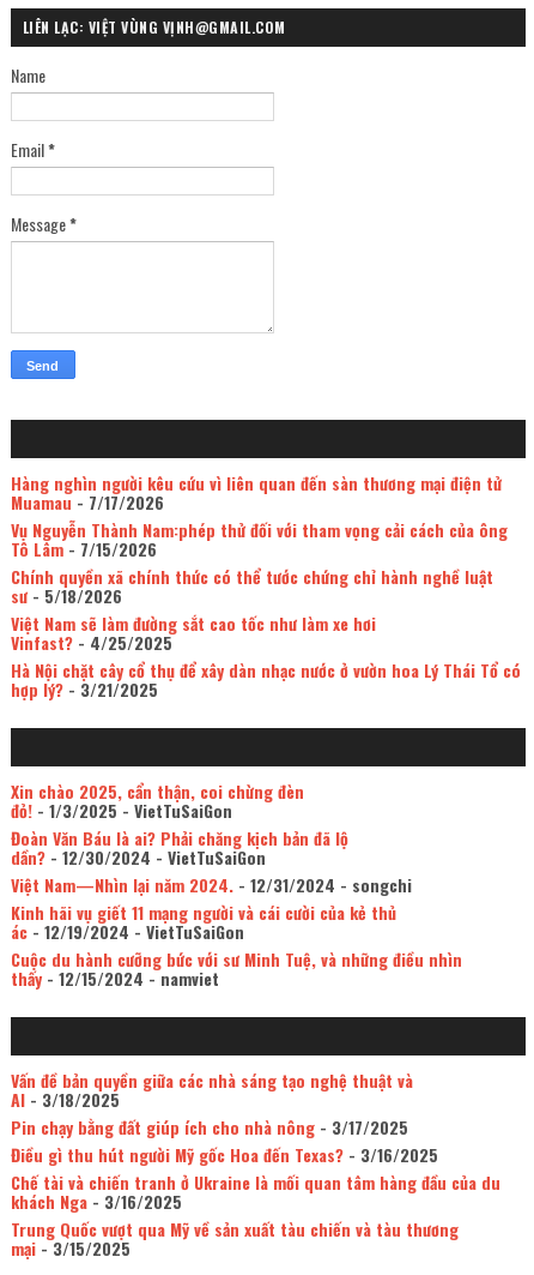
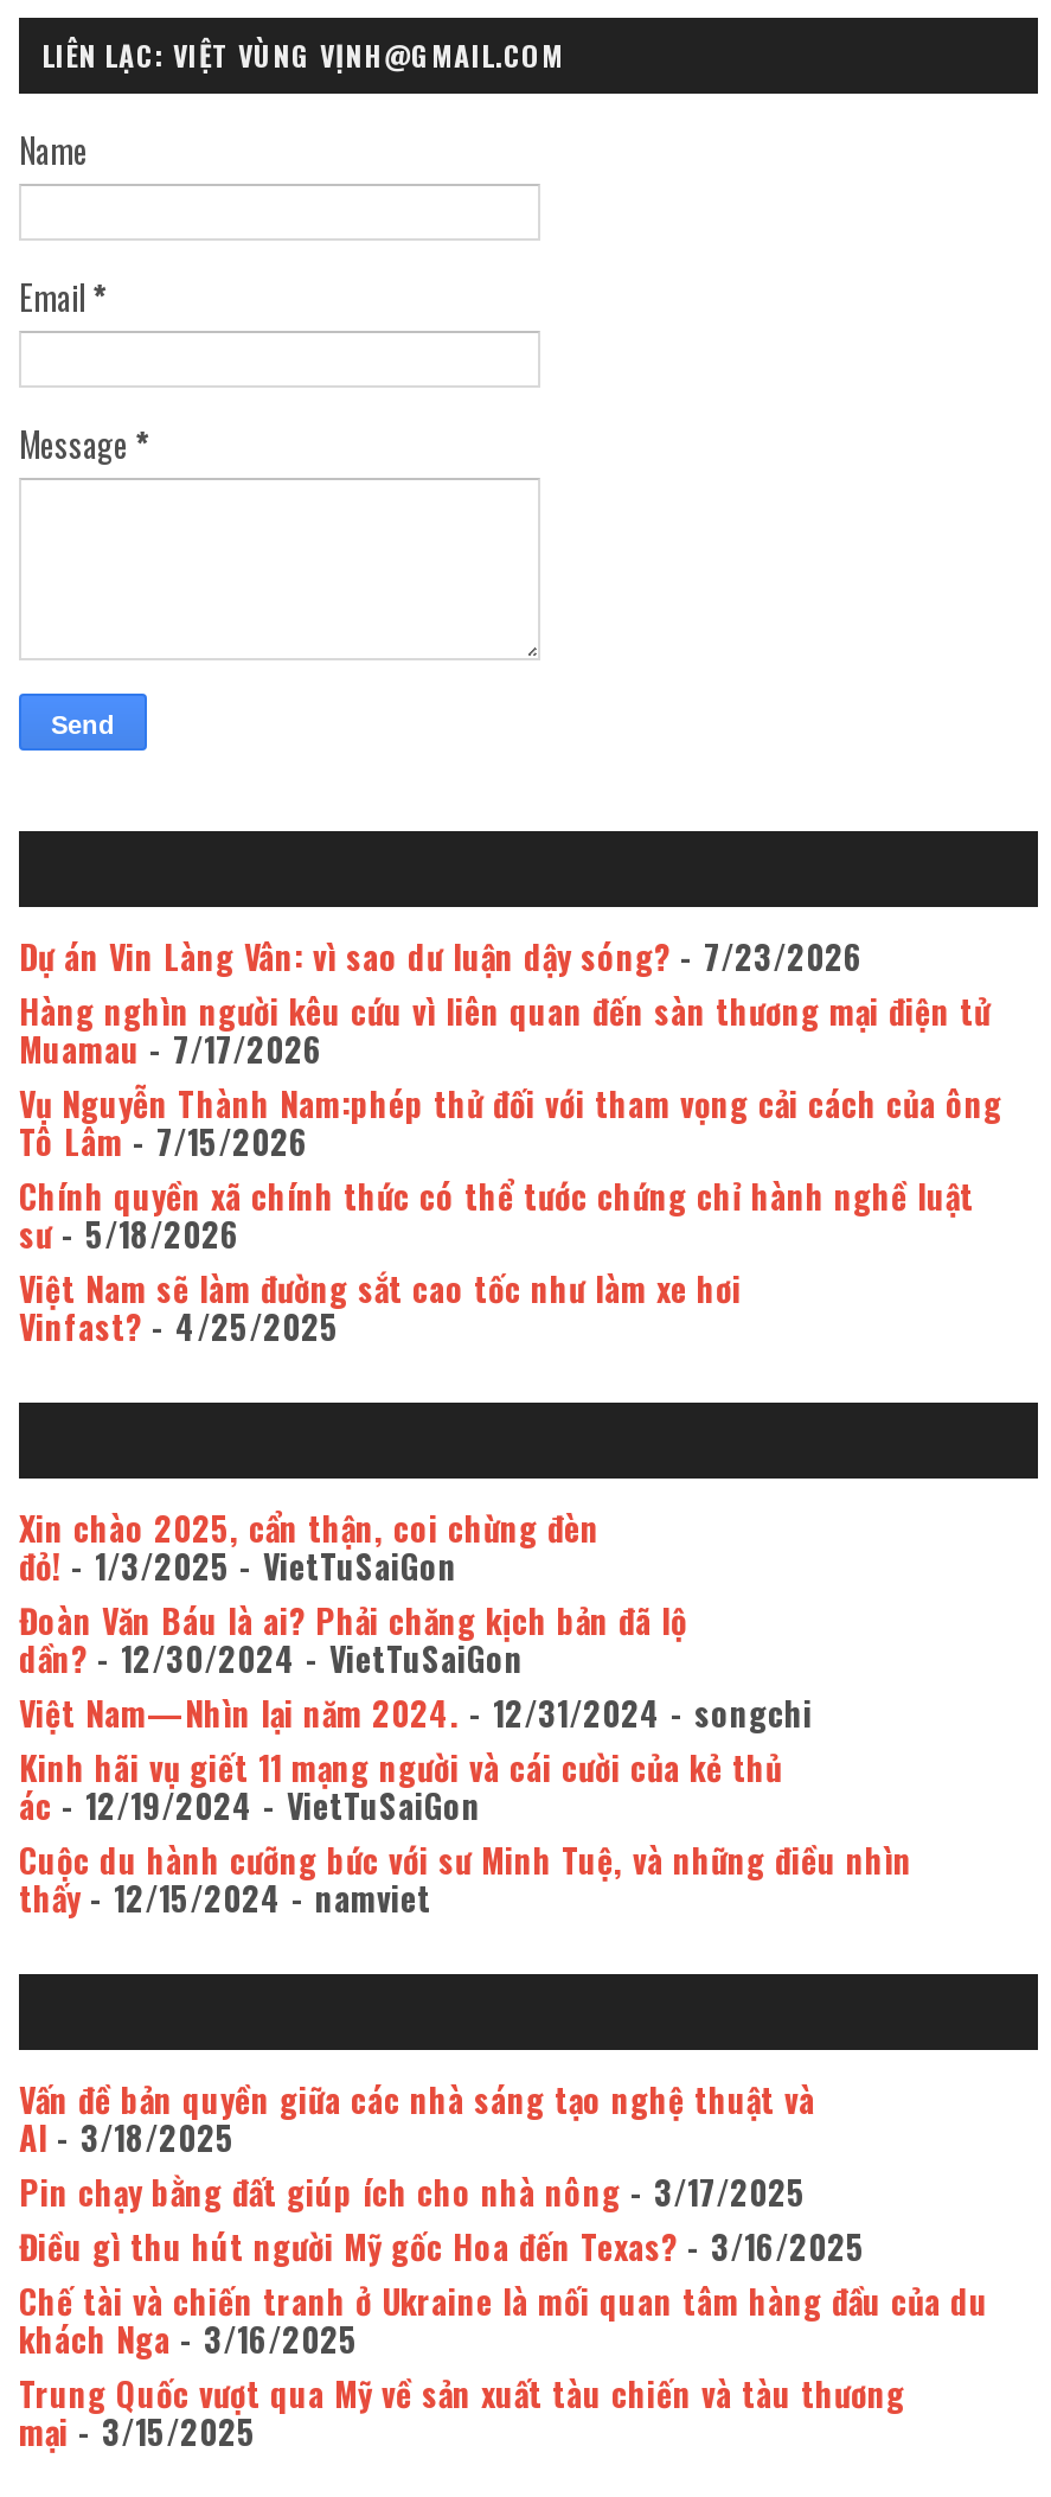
none -> [19,932,863,981] Dự án Vin Làng Vân: vì sao dư luận dậy sóng? - 7/23/2026
moved [11,471,508,655] -> [19,986,1002,1351]: Hàng nghìn người kêu cứu vì liên quan đến sàn thương mại điện tử | Muamau- 7/17/2026 | Vụ Nguyễn Thành Nam:phép thử đối với tham vọng cải cách của ông | Tô Lâm- 7/15/2026 | Chính quyền xã chính thức có thể tước chứng chỉ hành nghề luật | sư- 5/18/2026 | Việt Nam sẽ làm đường sắt cao tốc như làm xe hơi | Vinfast?- 4/25/2025
[11,658,521,702] Hà Nội chặt cây cổ thụ để xây dàn nhạc nước ở vườn hoa Lý Thái Tổ có | hợp lý?- 3/21/2025 -> none

